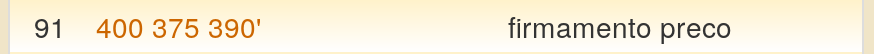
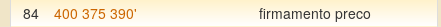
[34,6,262,46] 91 400 375 390' -> [23,3,137,23] 84 400 375 390'

